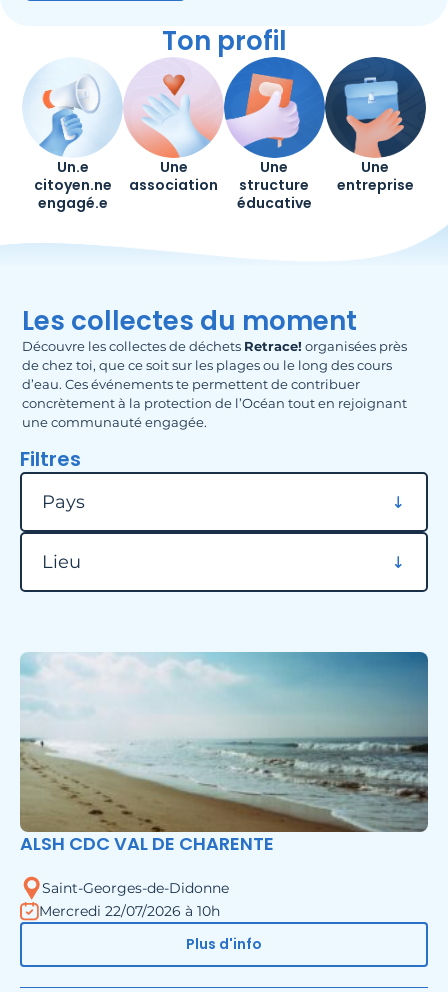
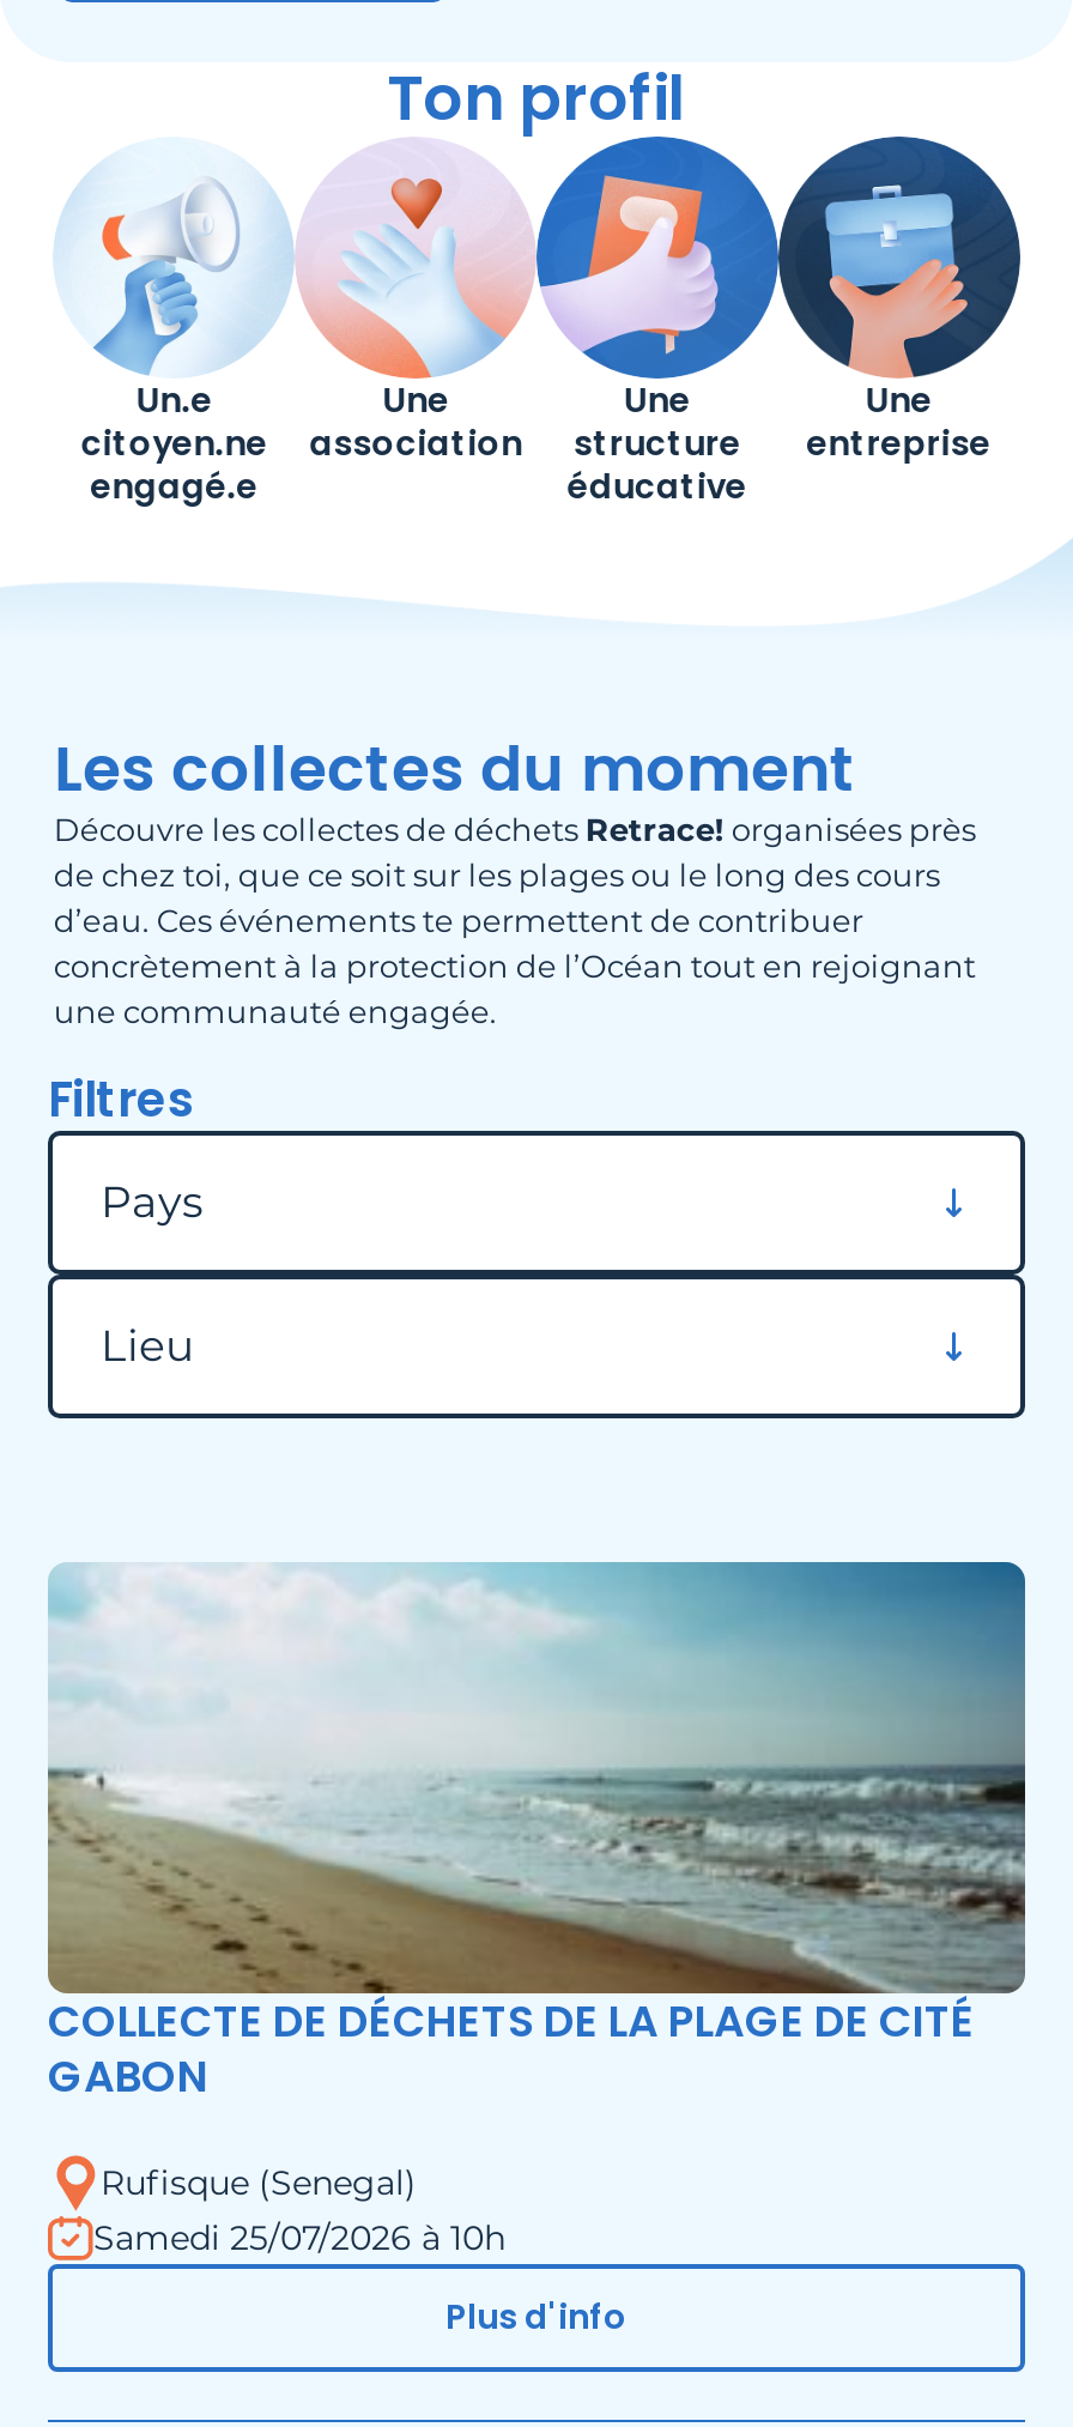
[20,831,274,856] ALSH CDC VAL DE CHARENTE -> [48,1992,975,2107] COLLECTE DE DÉCHETS DE LA PLAGE DE CITÉ | GABON
[39,879,229,920] Saint-Georges-de-Didonne | Mercredi 22/07/2026 à 10h -> [93,2161,505,2260] Rufisque (Senegal) | Samedi 25/07/2026 à 10h

